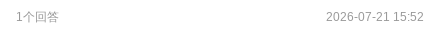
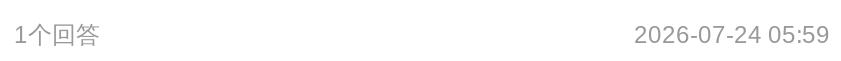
[326,10,424,24] 2026-07-21 15:52 -> [634,21,830,49] 2026-07-24 05:59

